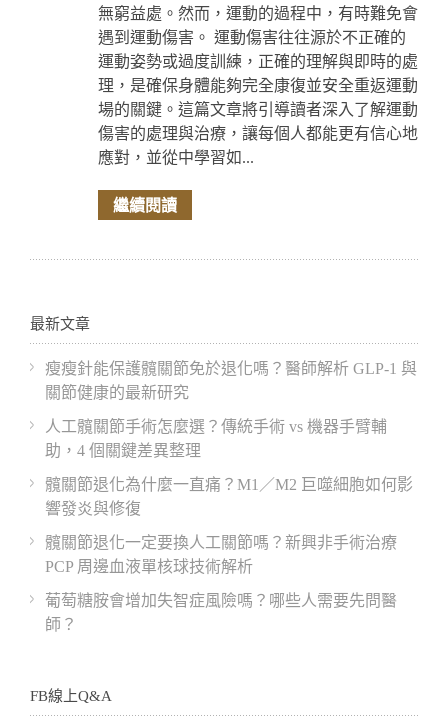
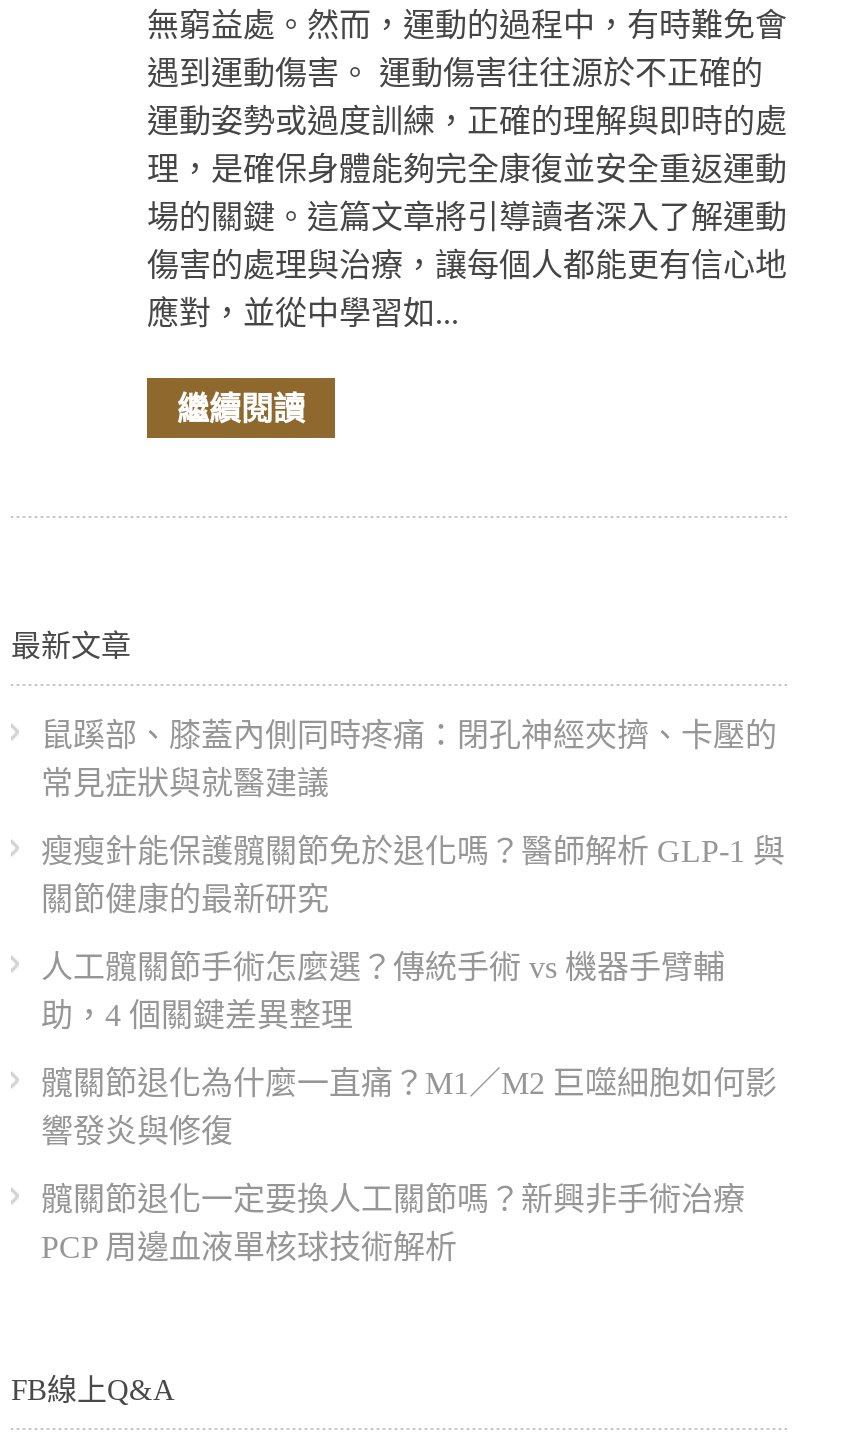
none -> [41,718,777,800] 鼠蹊部、膝蓋內側同時疼痛：閉孔神經夾擠、卡壓的 | 常見症狀與就醫建議
moved [45,360,417,575] -> [41,834,785,1264]: 瘦瘦針能保護髖關節免於退化嗎？醫師解析 GLP-1 與 | 關節健康的最新研究 | 人工髖關節手術怎麼選？傳統手術 vs 機器手臂輔 | 助，4 個關鍵差異整理 | 髖關節退化為什麼一直痛？M1／M2 巨噬細胞如何影 | 響發炎與修復 | 髖關節退化一定要換人工關節嗎？新興非手術治療 | PCP 周邊血液單核球技術解析
[45,592,397,633] 葡萄糖胺會增加失智症風險嗎？哪些人需要先問醫 | 師？ -> none

